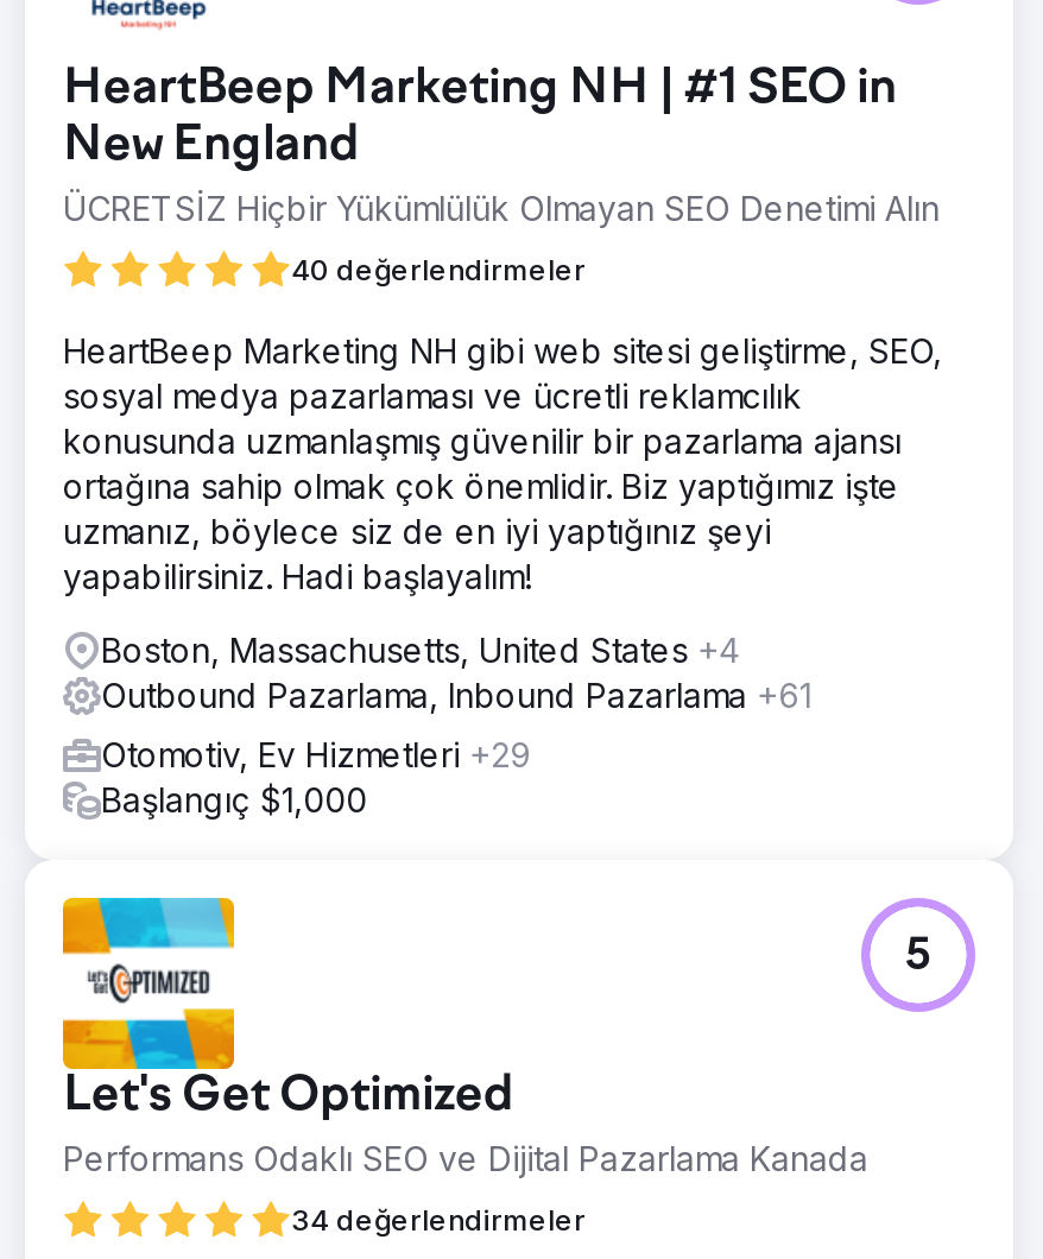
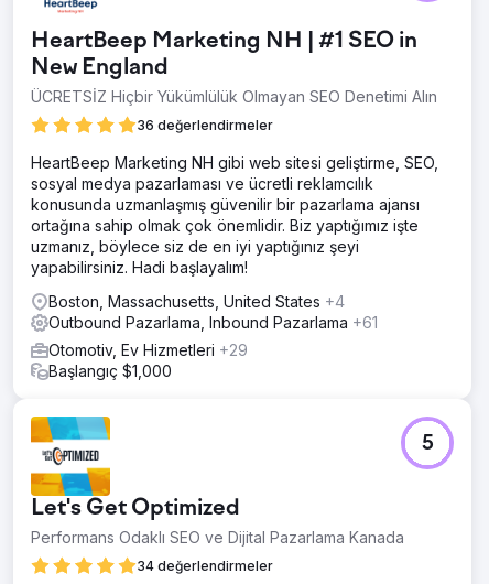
[291,252,586,287] 40 değerlendirmeler -> [137,117,273,133] 36 değerlendirmeler

